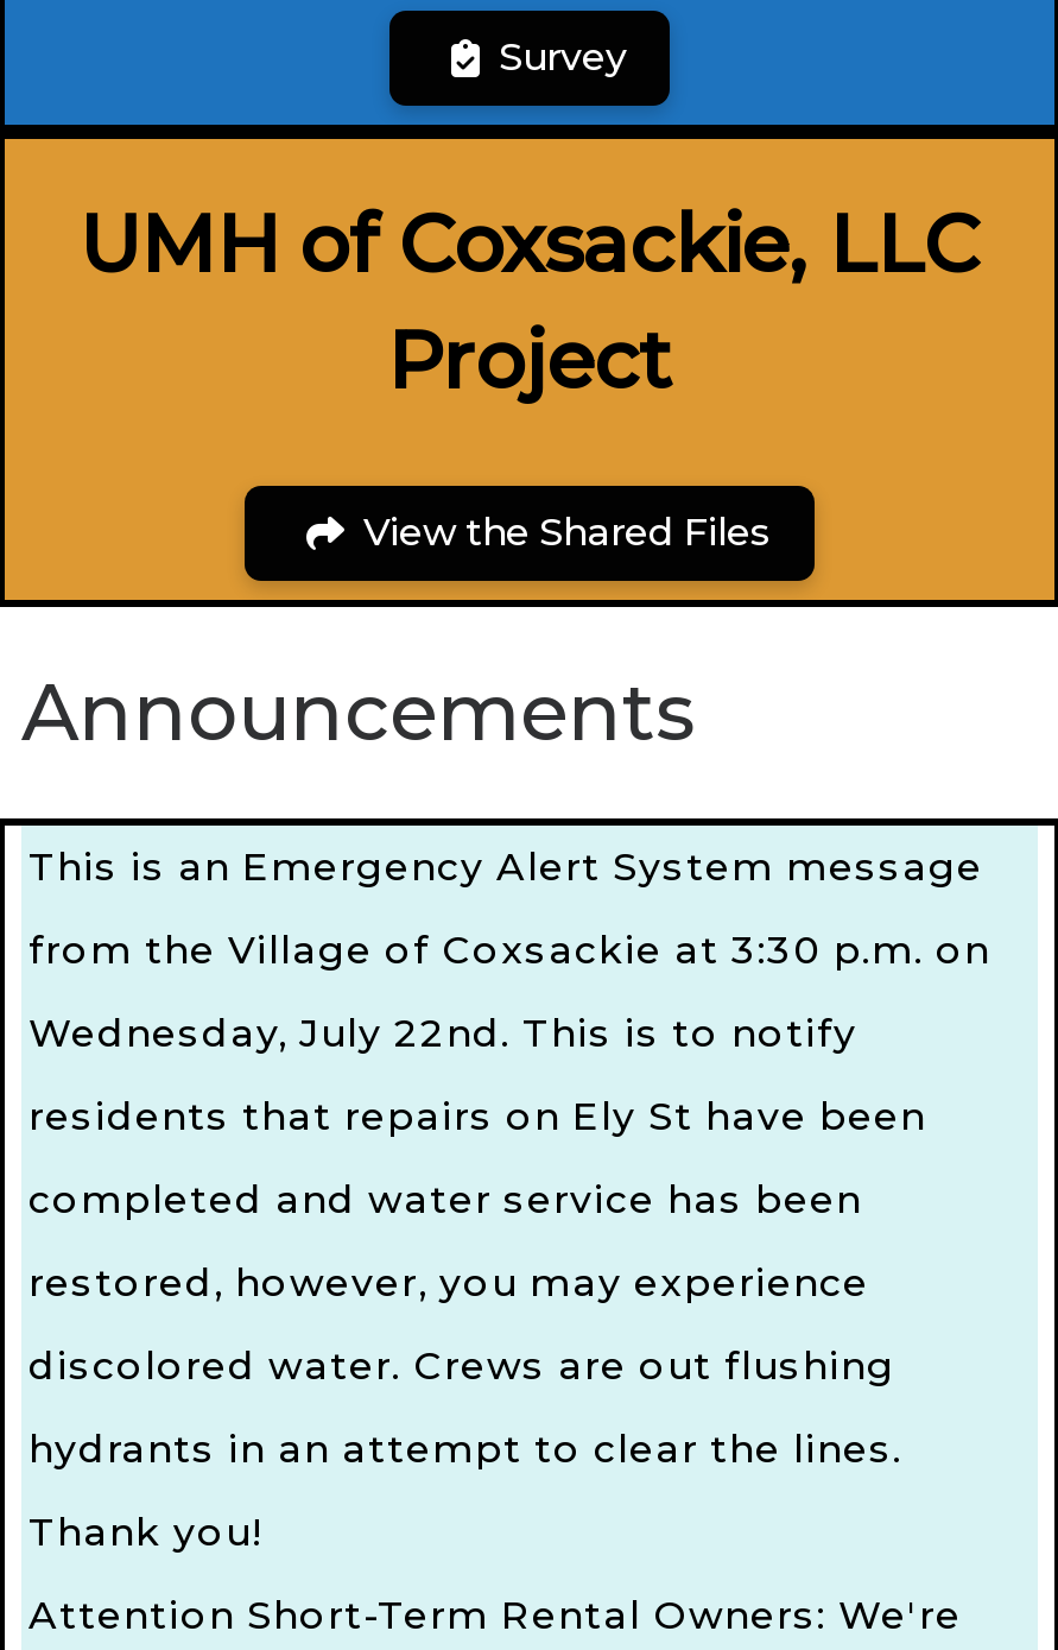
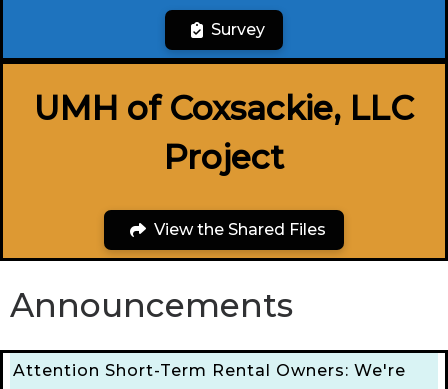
[28,844,990,1554] This is an Emergency Alert System message | from the Village of Coxsackie at 3:30 p.m. on | Wednesday, July 22nd. This is to notify | residents that repairs on Ely St have been | completed and water service has been | restored, however, you may experience | discolored water. Crews are out flushing | hydrants in an attempt to clear the lines. | Thank you! -> none

